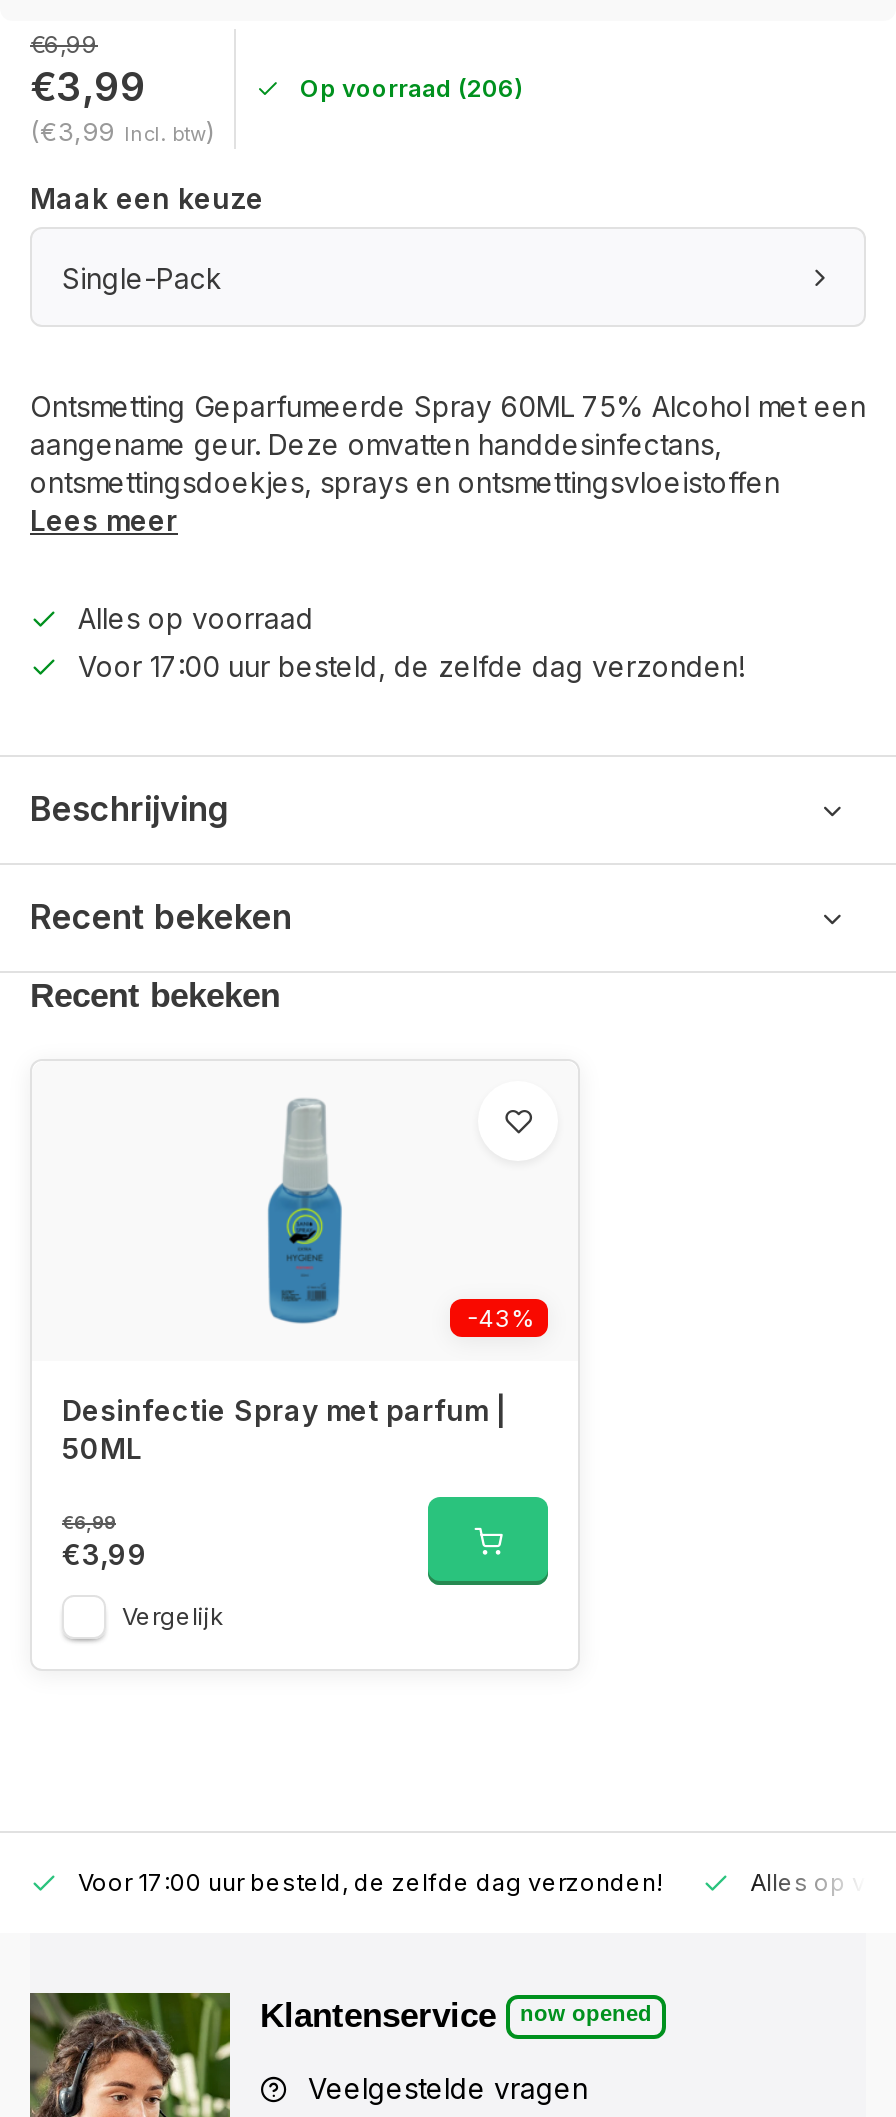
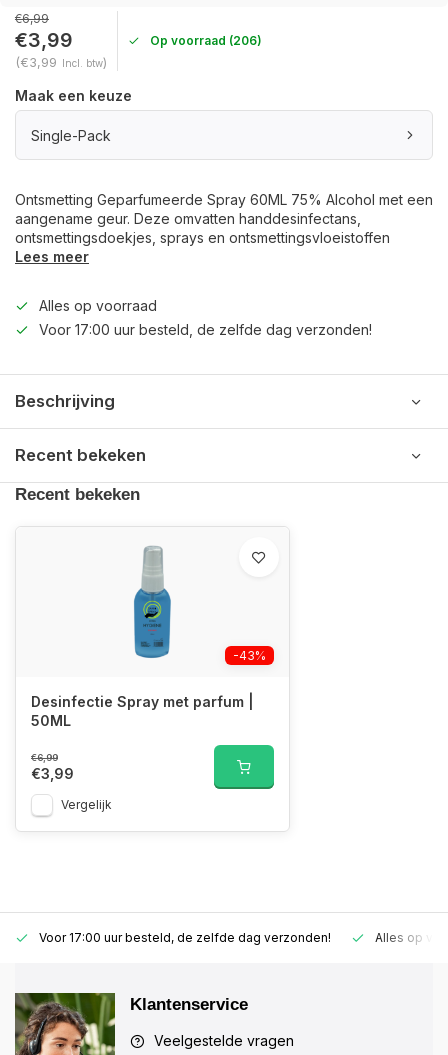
[520,2000,652,2024] now opened -> none

